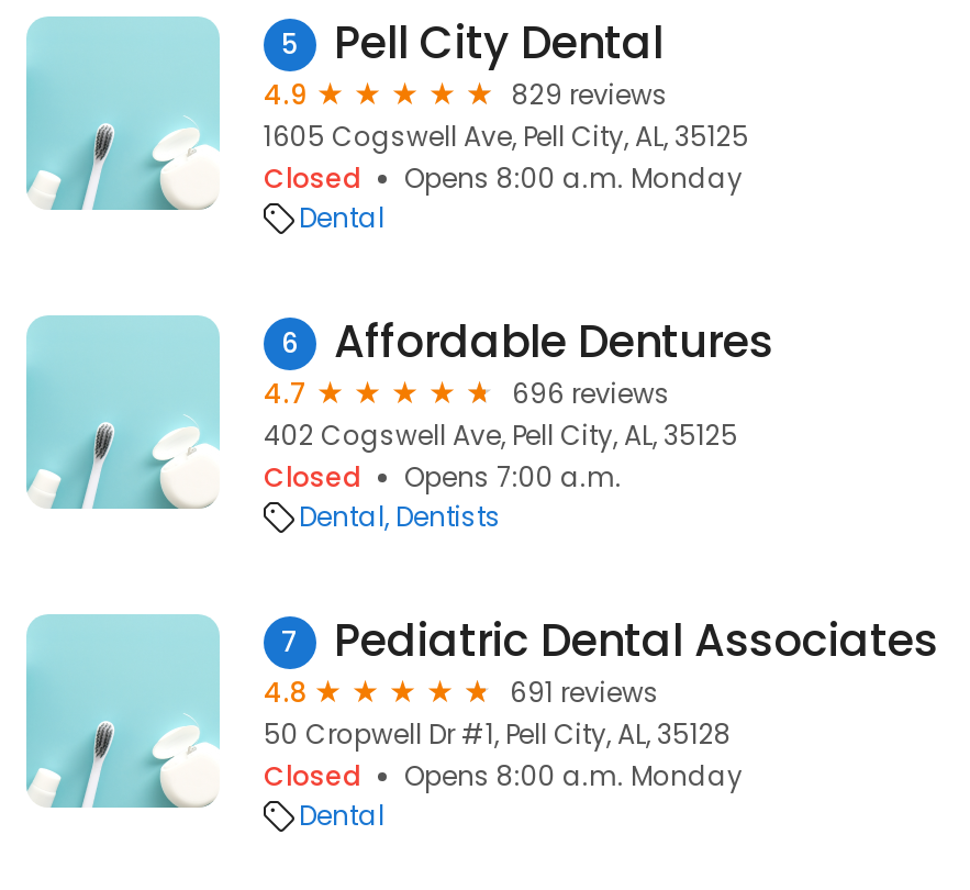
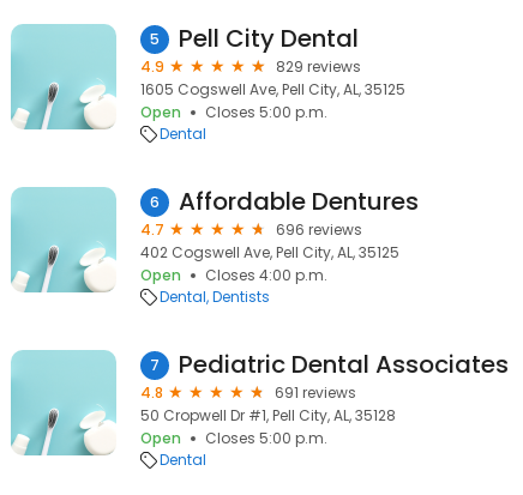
[264,159,743,197] Closed | Opens 8:00 a.m. Monday -> [140,102,327,122] Open | Closes 5:00 p.m.
[264,458,622,496] Closed | Opens 7:00 a.m. -> [140,265,327,285] Open | Closes 4:00 p.m.
[264,757,743,794] Closed | Opens 8:00 a.m. Monday -> [140,428,327,448] Open | Closes 5:00 p.m.

